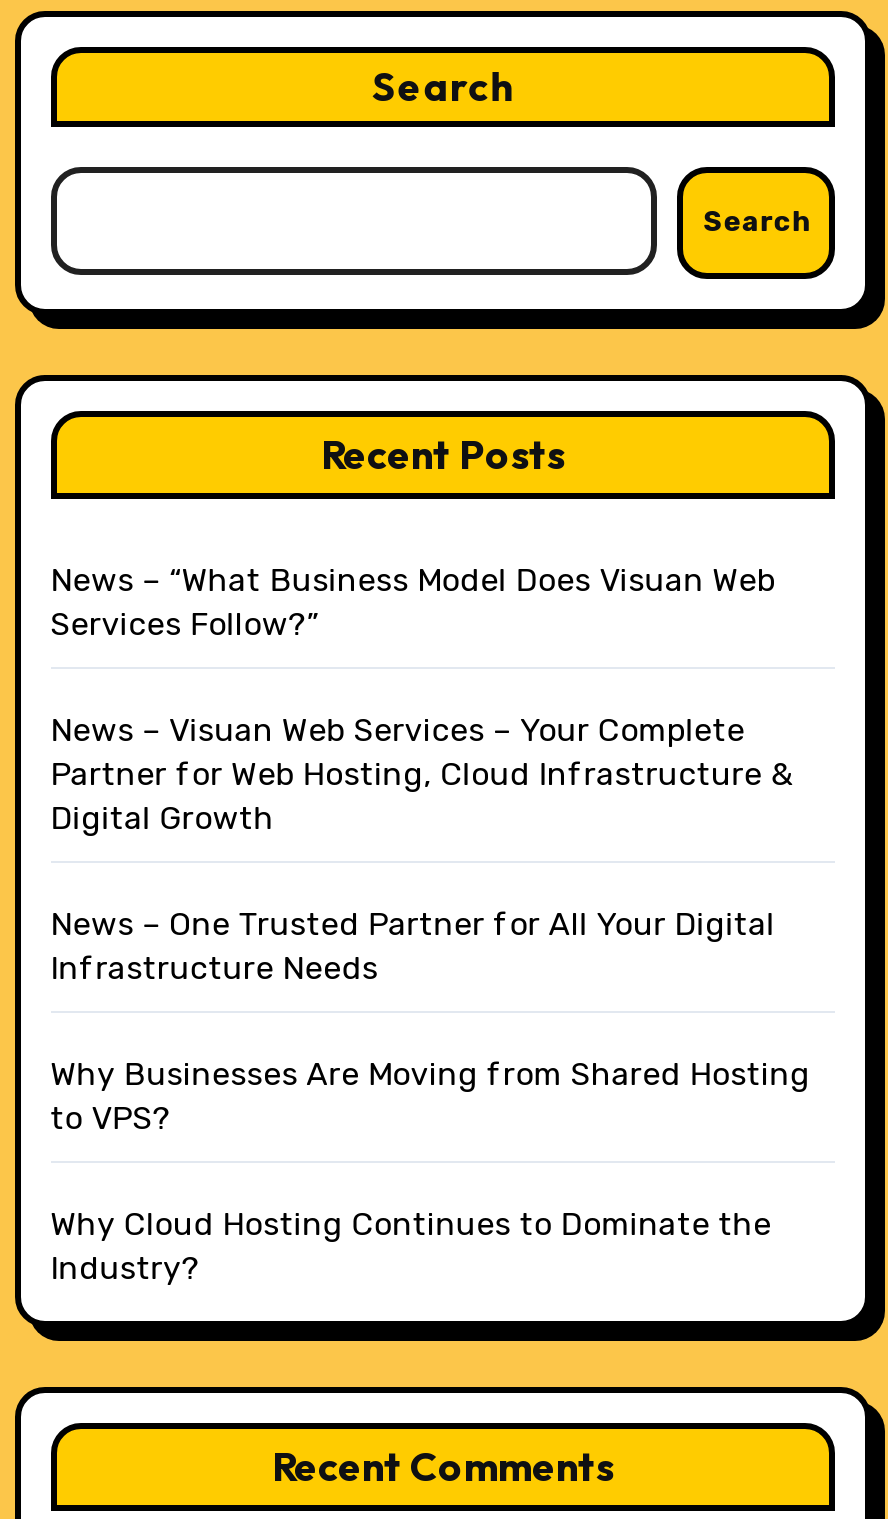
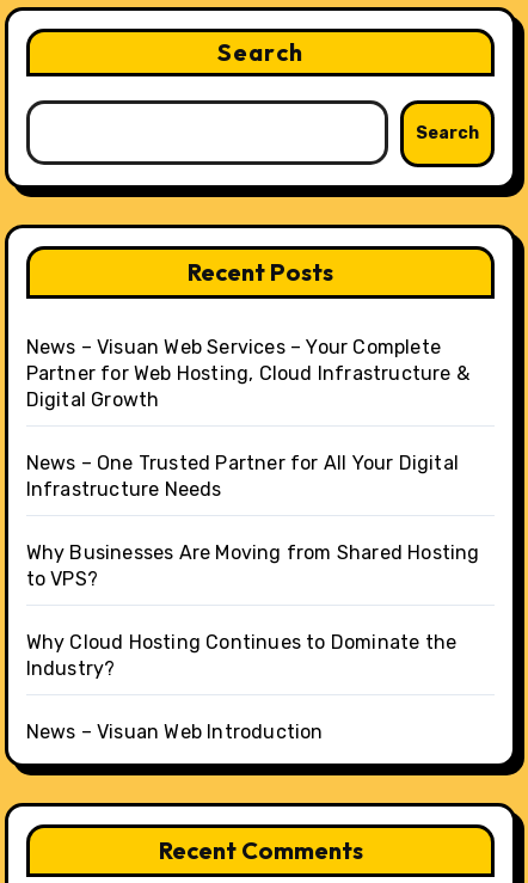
[50,560,775,642] News – “What Business Model Does Visuan Web | Services Follow?” -> none
moved [50,710,810,1286] -> [26,335,480,679]: News – Visuan Web Services – Your Complete | Partner for Web Hosting, Cloud Infrastructure & | Digital Growth | ... | Why Cloud Hosting Continues to Dominate the | Industry?
none -> [26,720,323,743] News – Visuan Web Introduction

